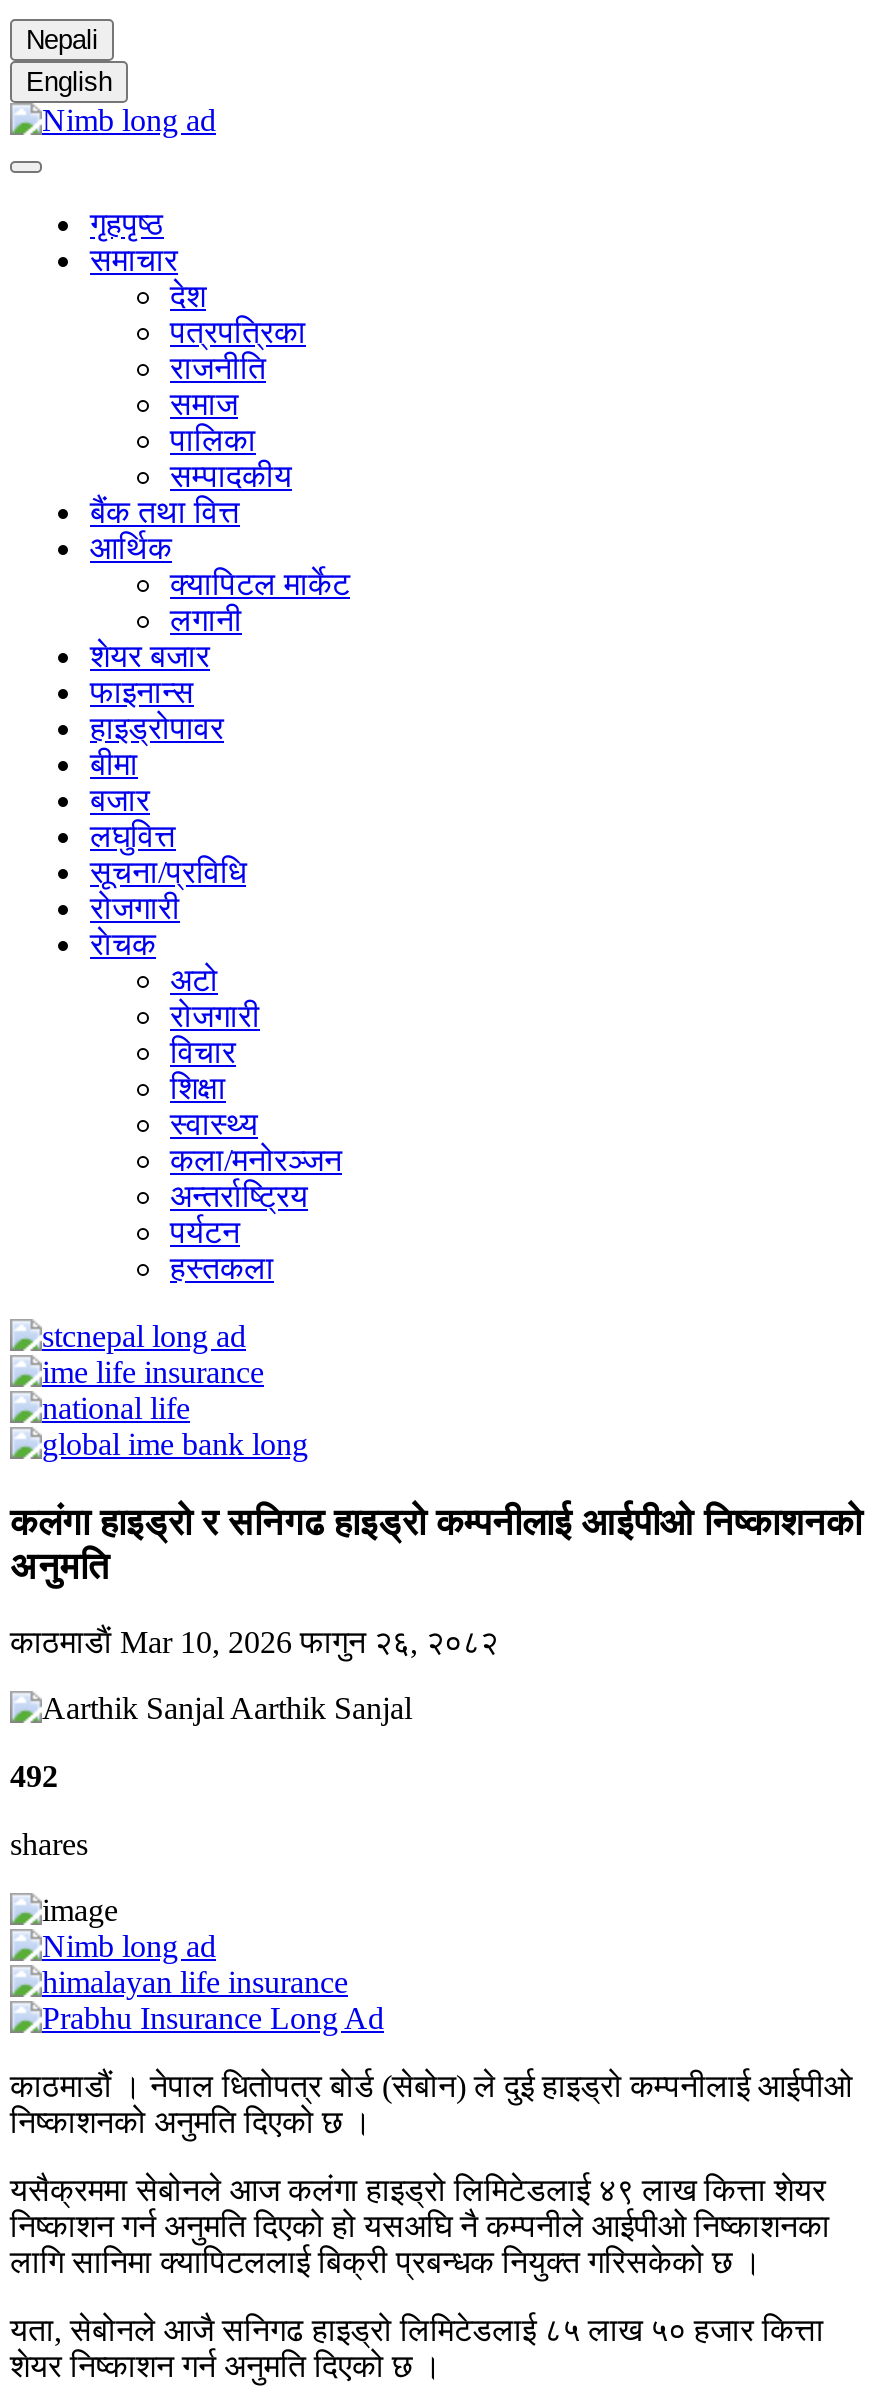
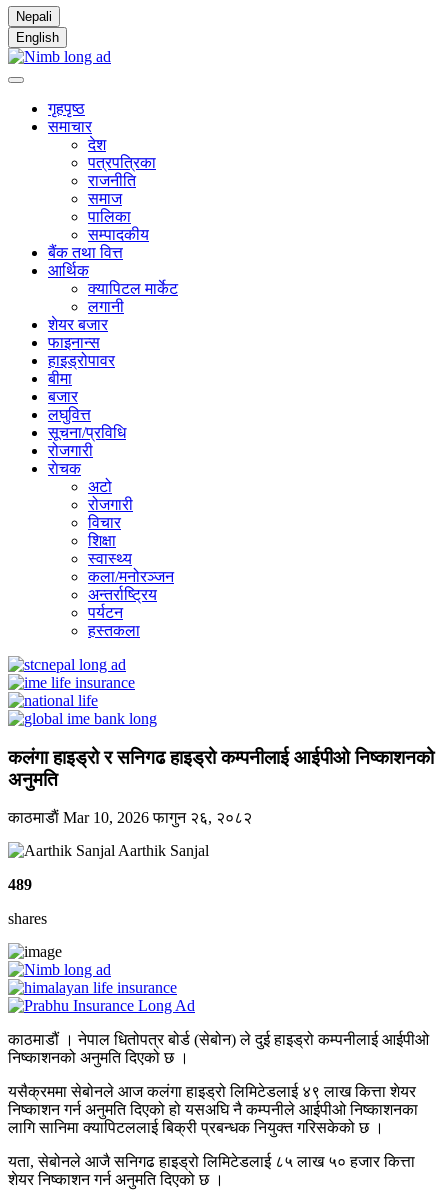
[10,1760,66,1794] 492 -> [8,876,36,893] 489

